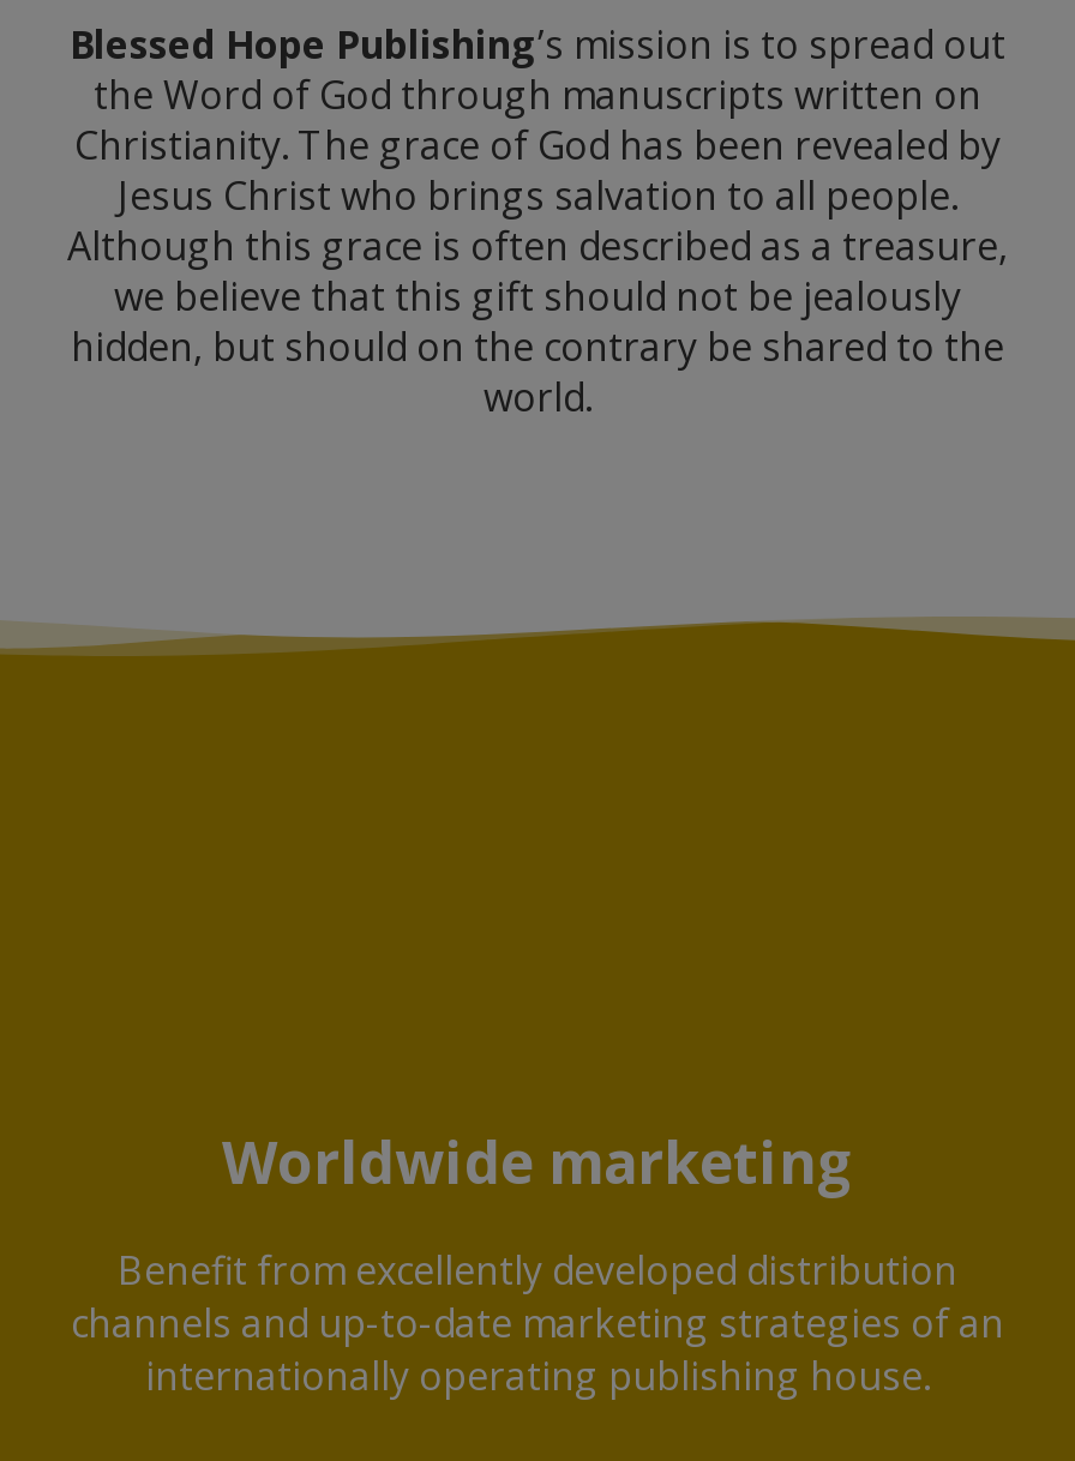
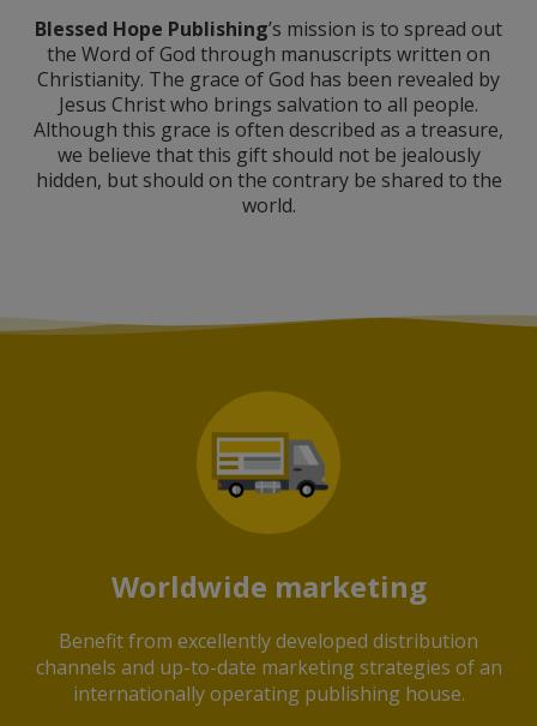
none -> [197,391,340,534] [image]

